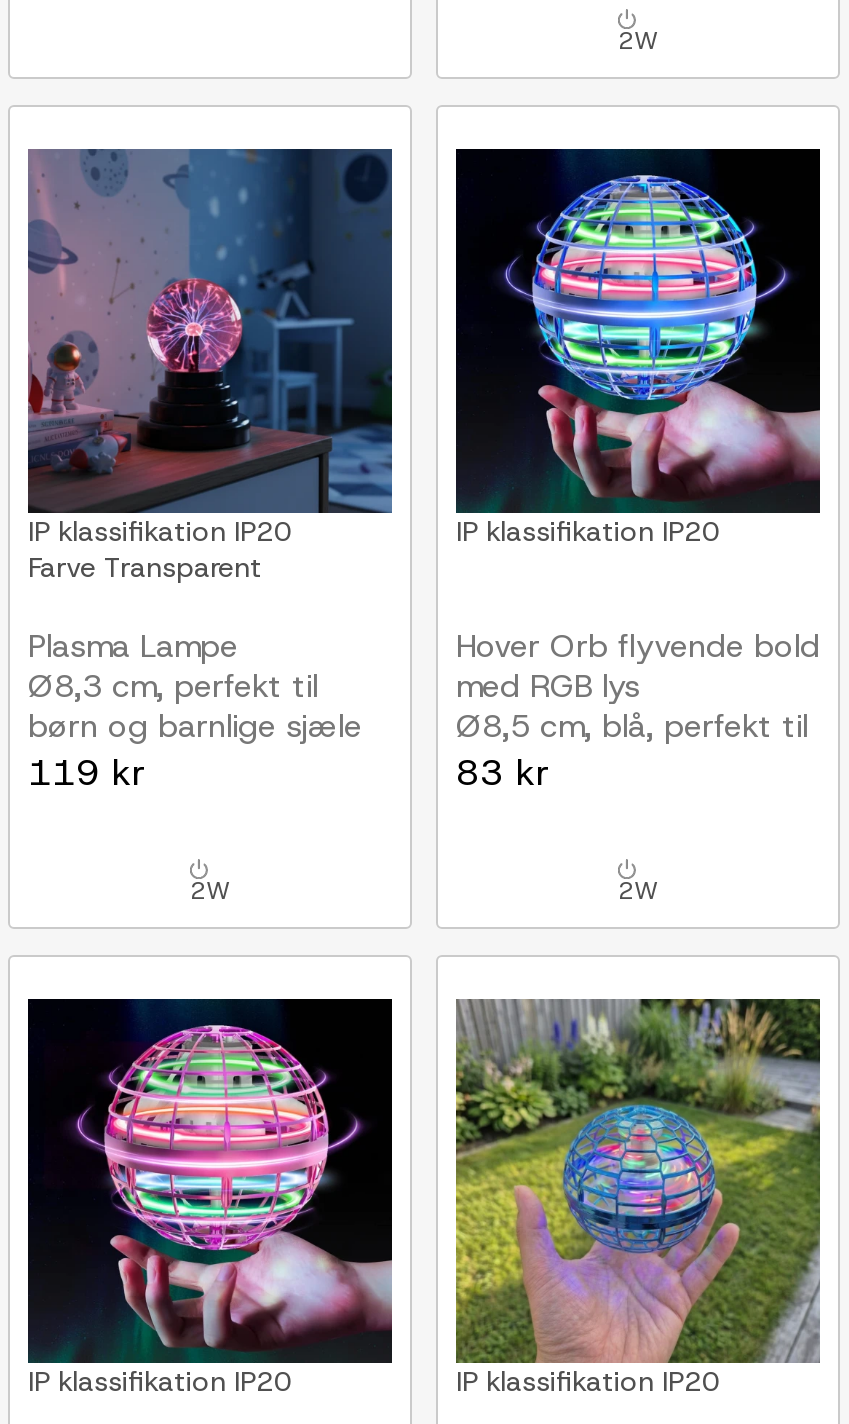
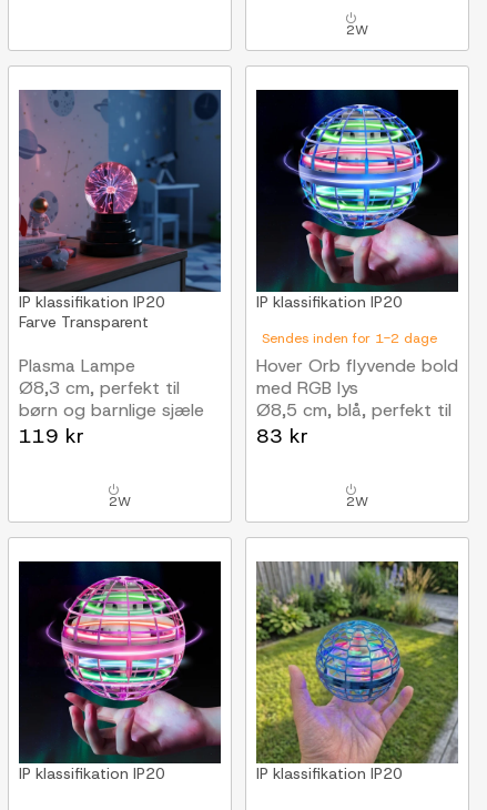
none -> [262,330,437,347] Sendes inden for 1-2 dage

